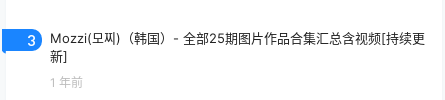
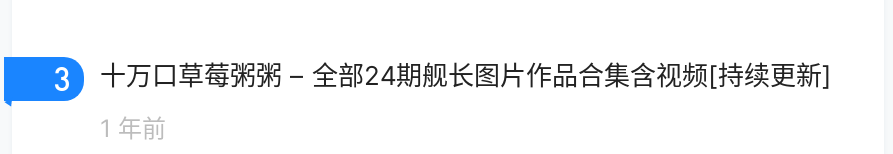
[50,30,425,64] Mozzi(모찌)（韩国）- 全部25期图片作品合集汇总含视频[持续更 | 新] -> [100,59,832,91] 十万口草莓粥粥 – 全部24期舰长图片作品合集含视频[持续更新]

